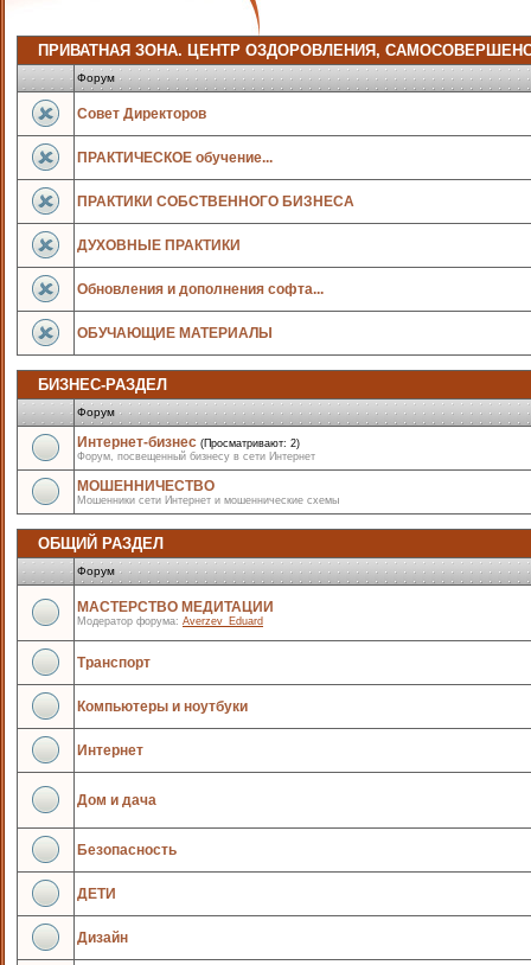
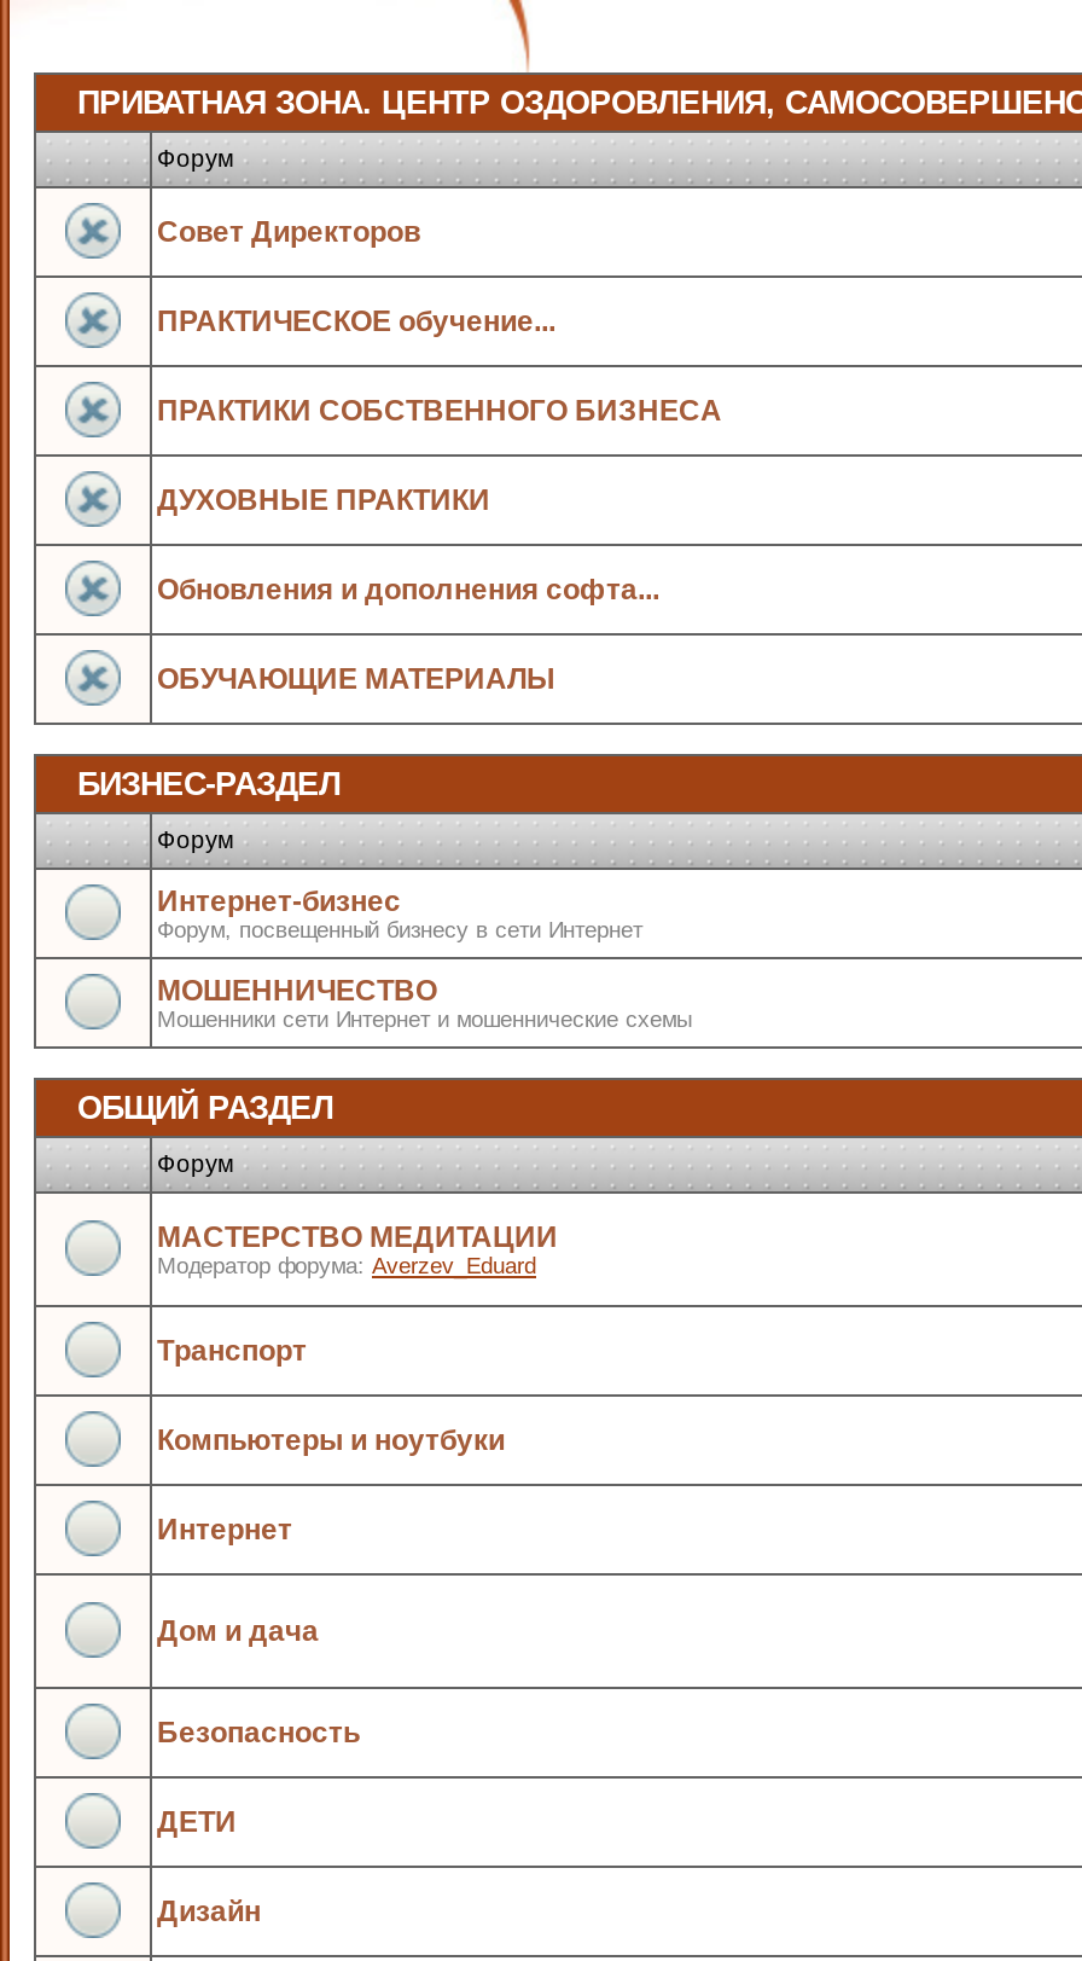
[77,434,300,450] Интернет-бизнес (Просматривают: 2) -> [157,884,401,918] Интернет-бизнес

